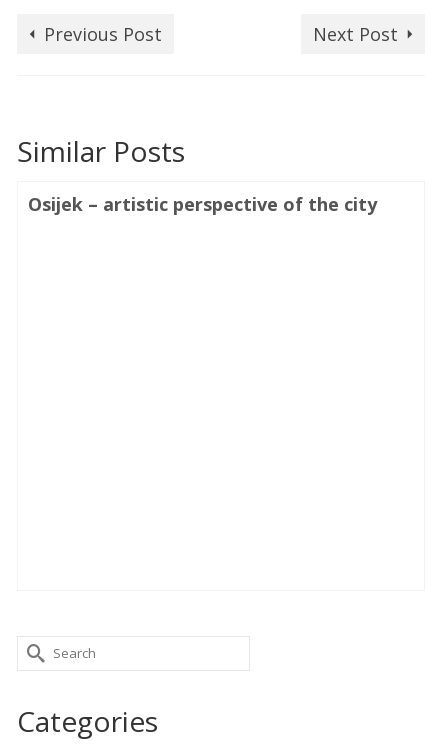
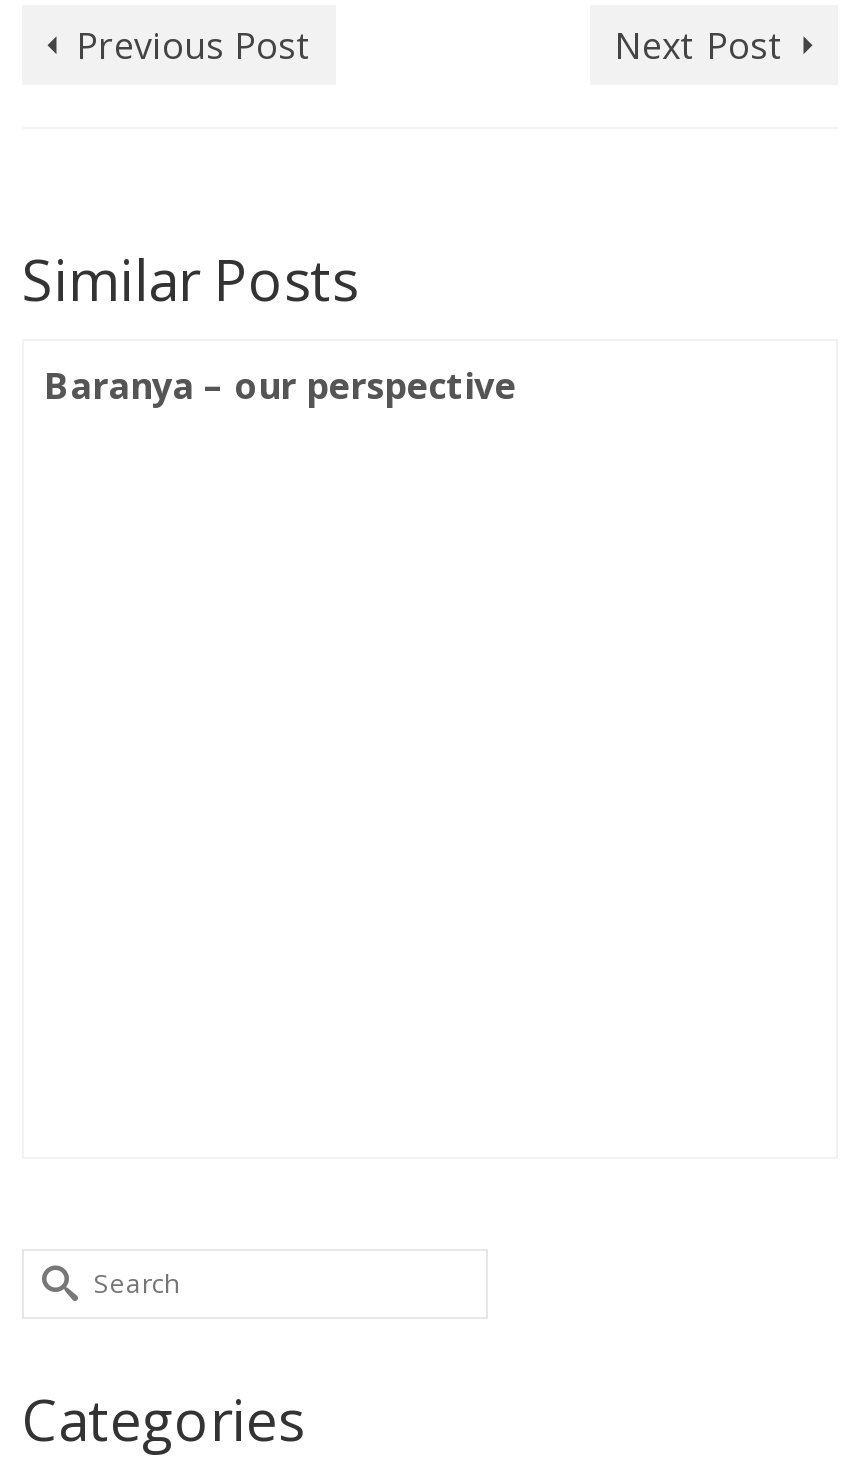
[28,192,377,216] Osijek – artistic perspective of the city -> [44,360,516,408] Baranya – our perspective

